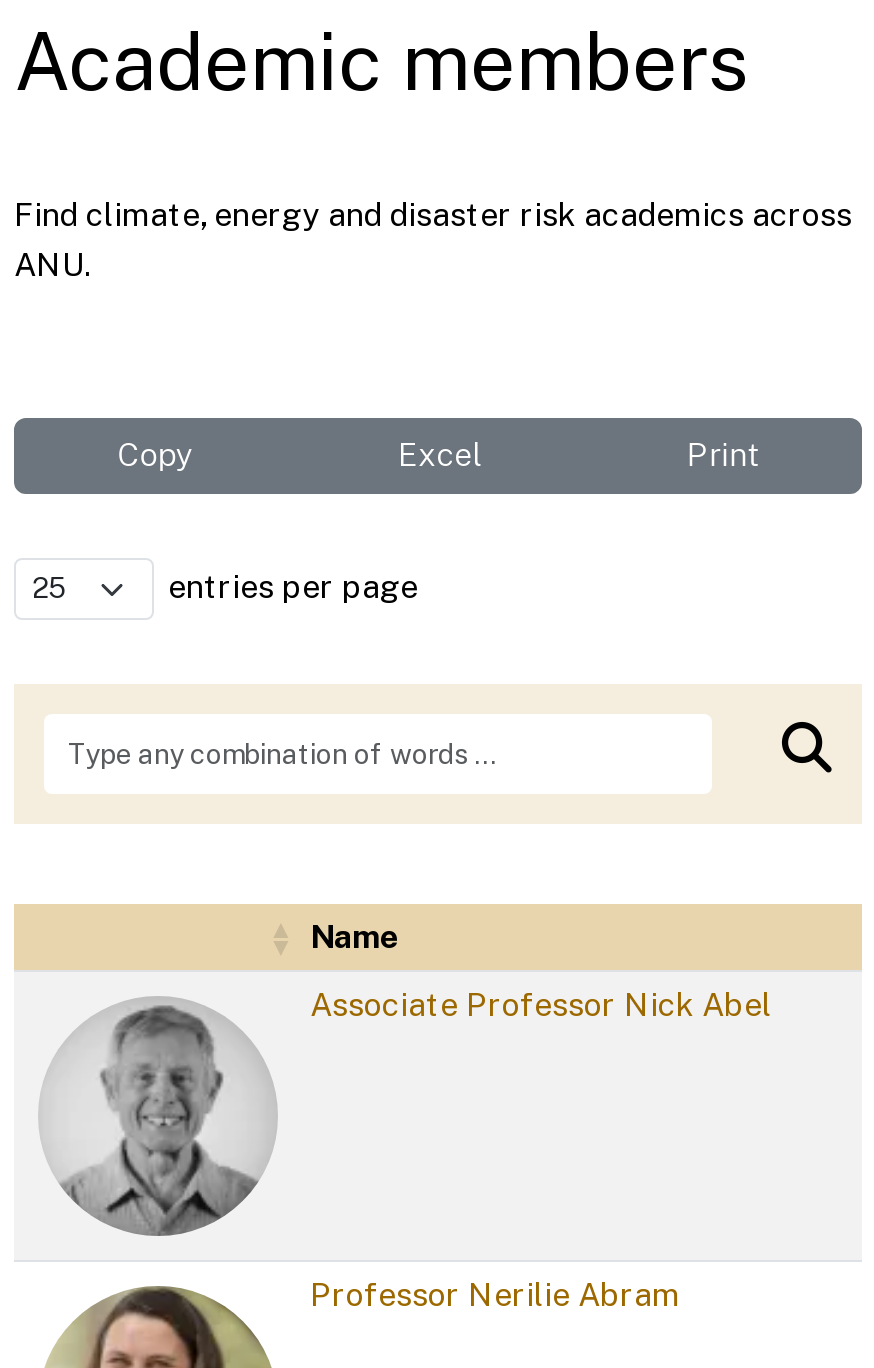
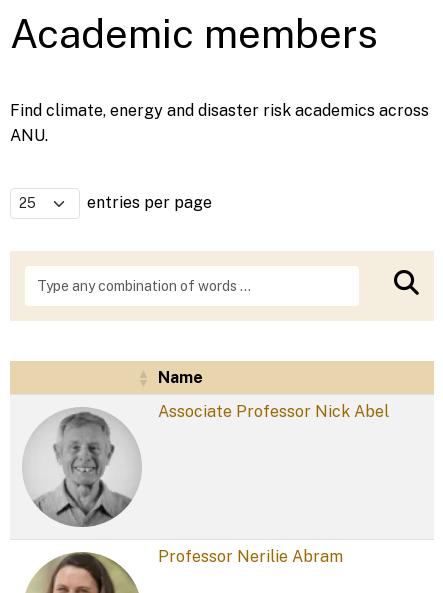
[117,436,759,474] Copy | Excel | Print -> none

